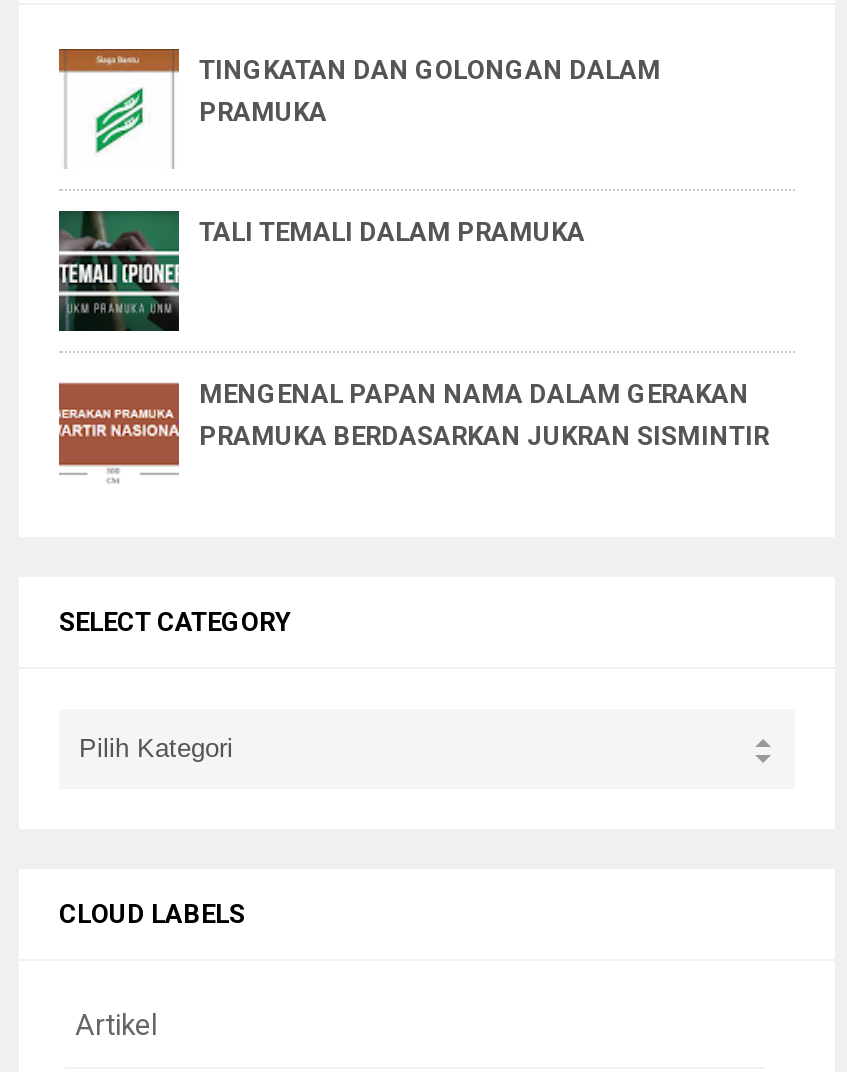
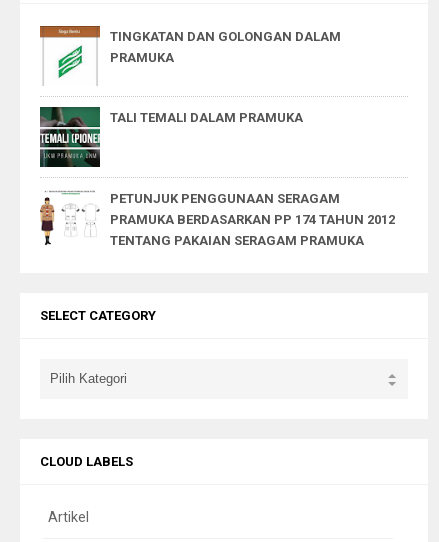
[57,380,769,483] [image] | MENGENAL PAPAN NAMA DALAM GERAKAN | PRAMUKA BERDASARKAN JUKRAN SISMINTIR -> [40,190,395,248] [image] | PETUNJUK PENGGUNAAN SERAGAM | PRAMUKA BERDASARKAN PP 174 TAHUN 2012 | TENTANG PAKAIAN SERAGAM PRAMUKA

